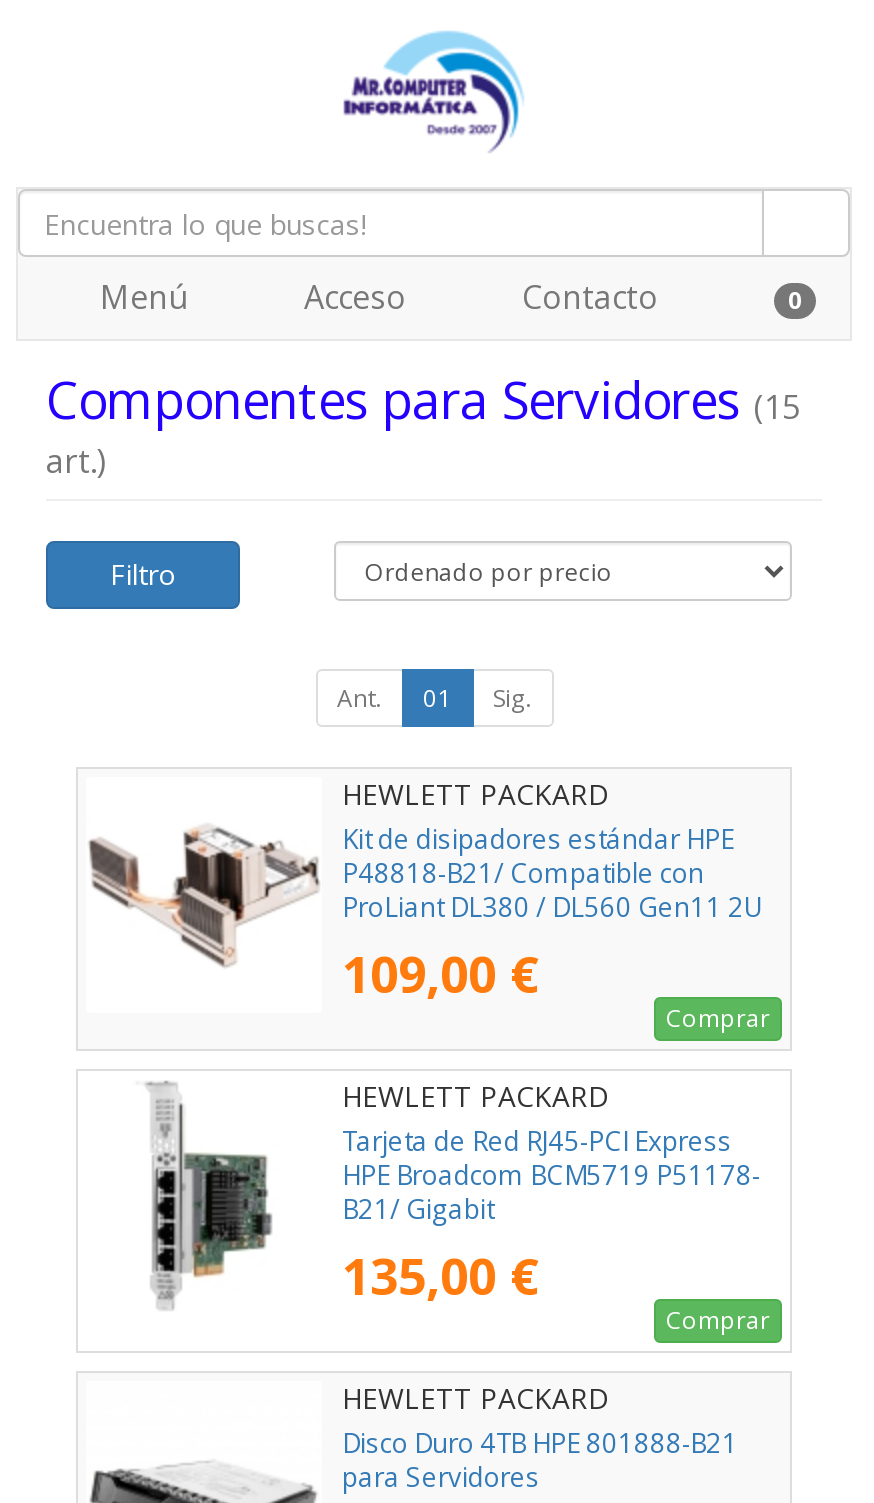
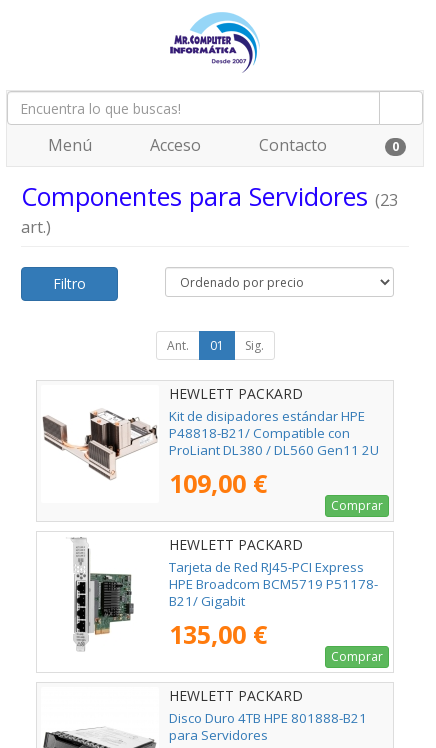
[46,365,800,433] Componentes para Servidores (15 -> [21,179,398,213] Componentes para Servidores (23

